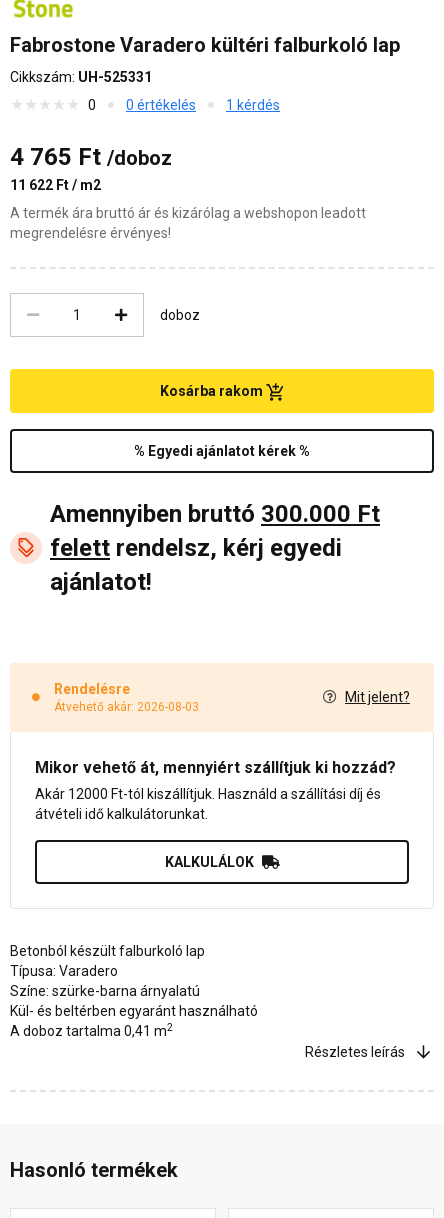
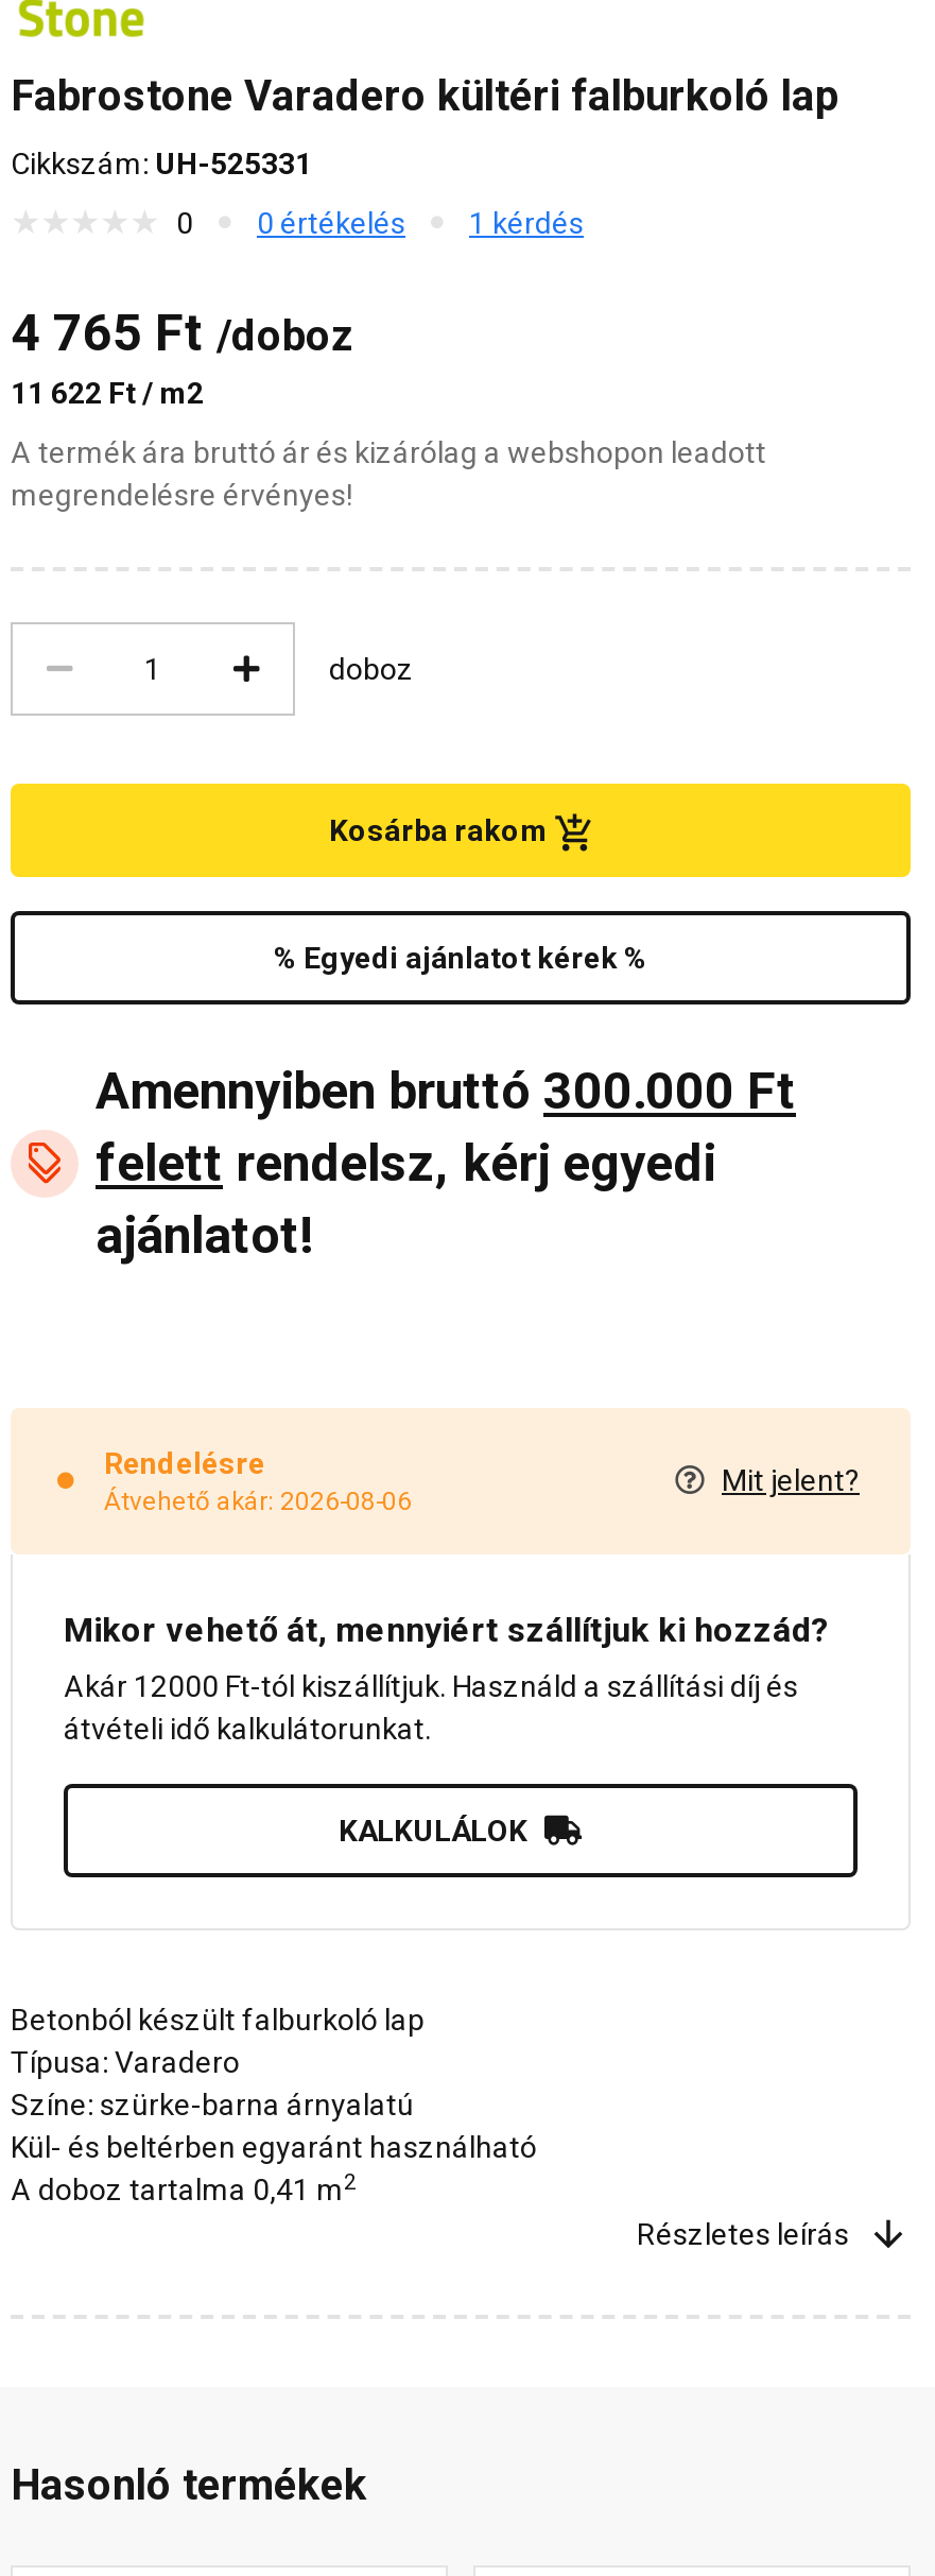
[54,700,199,714] Átvehető akár: 2026-08-03 -> [104,1487,412,1516] Átvehető akár: 2026-08-06

